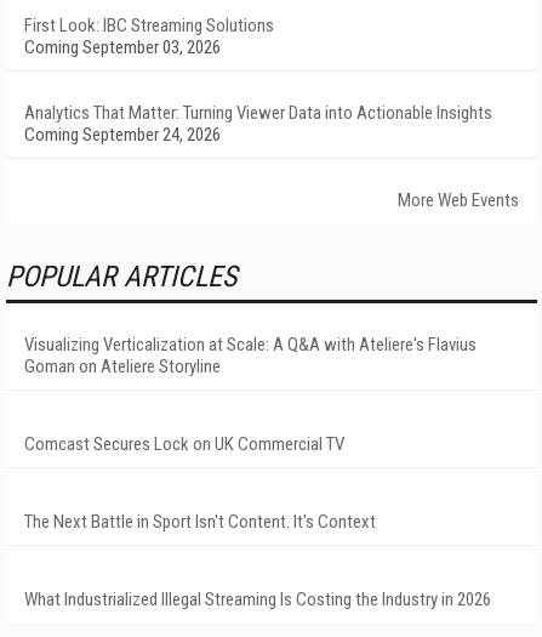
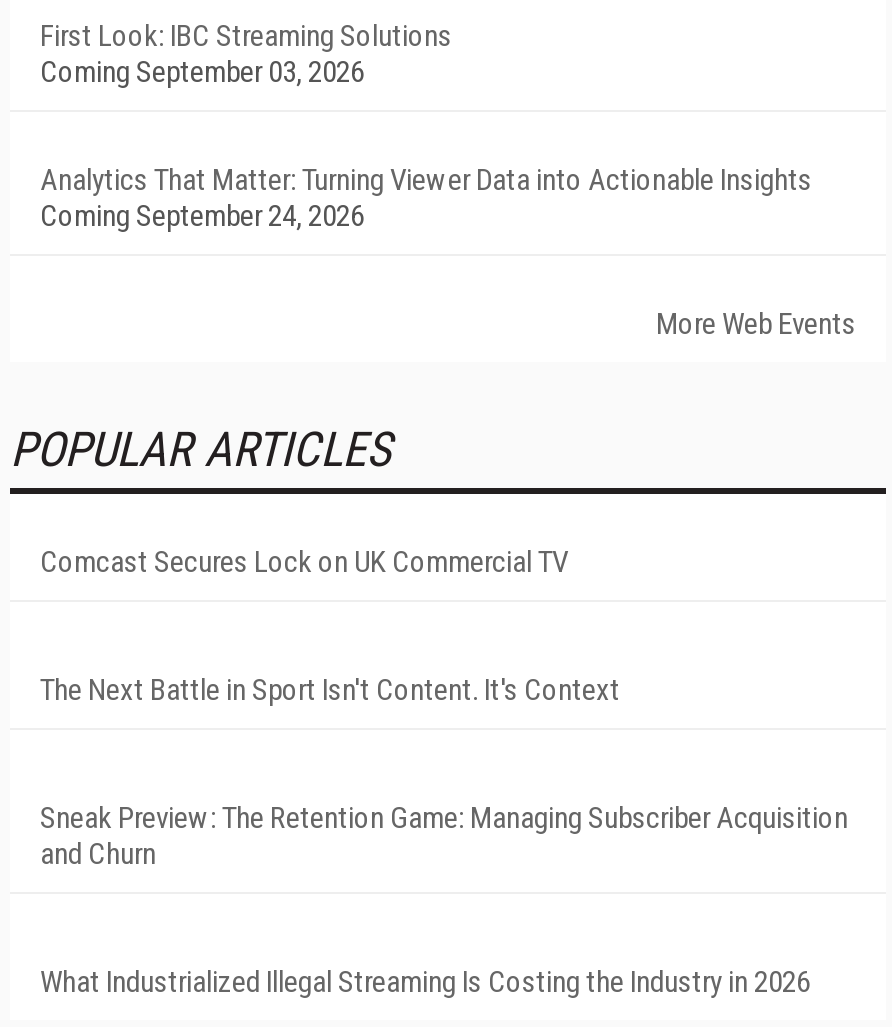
[24,334,477,377] Visualizing Verticalization at Scale: A Q&A with Ateliere's Flavius | Goman on Ateliere Storyline -> none
moved [24,433,376,533] -> [40,544,620,708]: Comcast Secures Lock on UK Commercial TV | The Next Battle in Sport Isn't Content. It's Context
none -> [40,800,848,872] Sneak Preview: The Retention Game: Managing Subscriber Acquisition | and Churn

